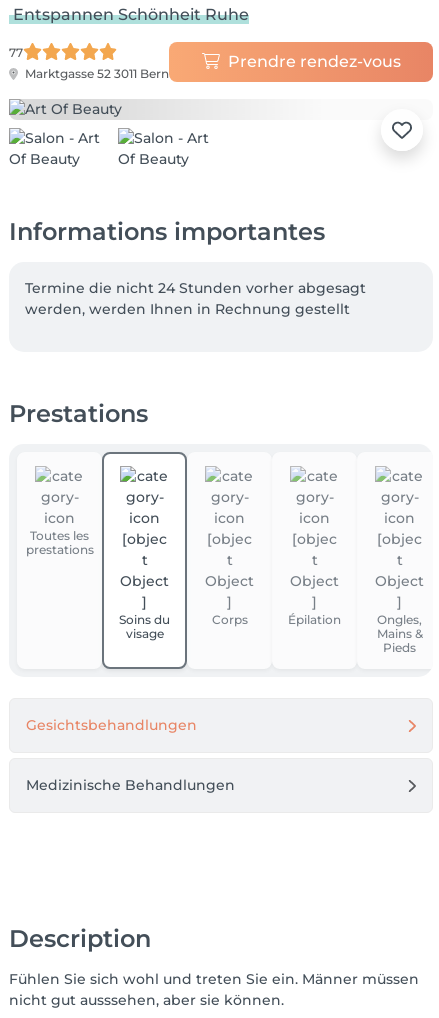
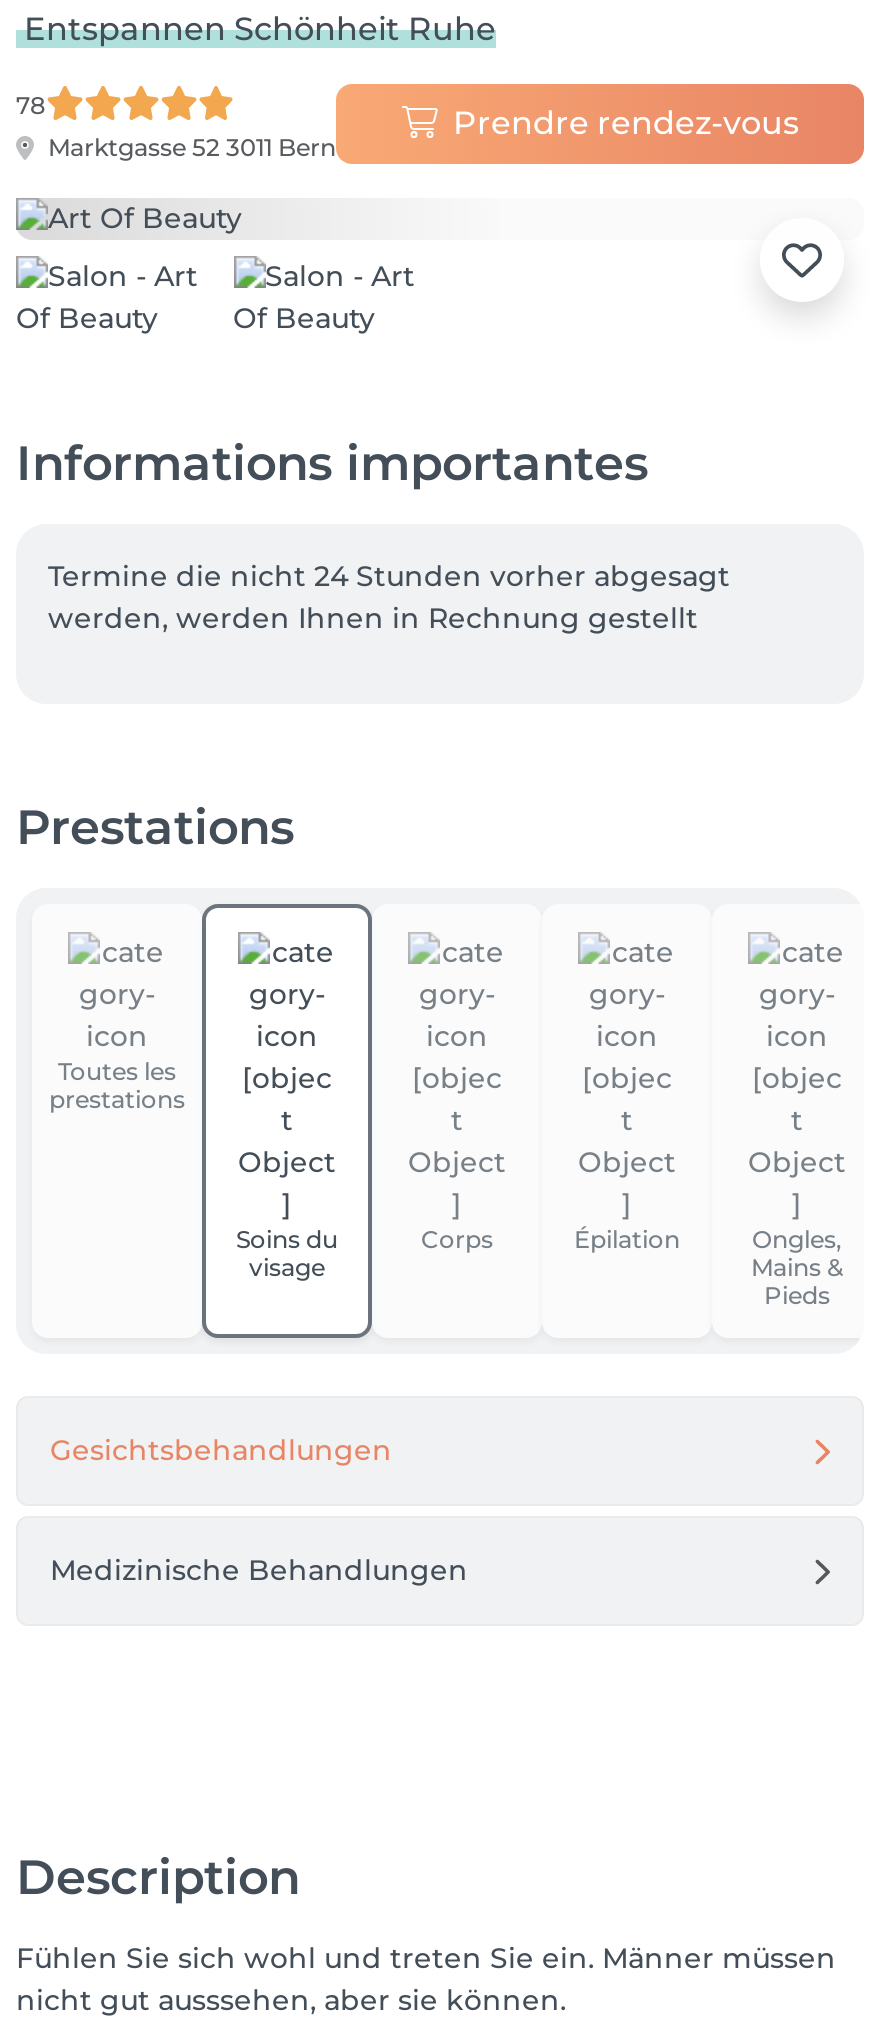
[9,44,23,59] 77 -> [16,89,46,119] 78

